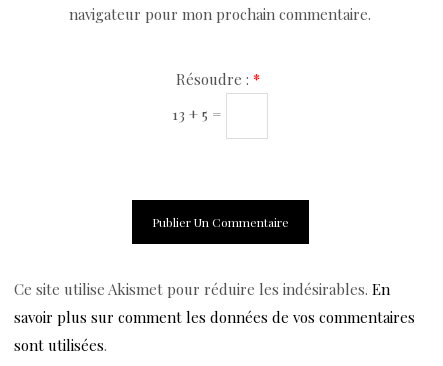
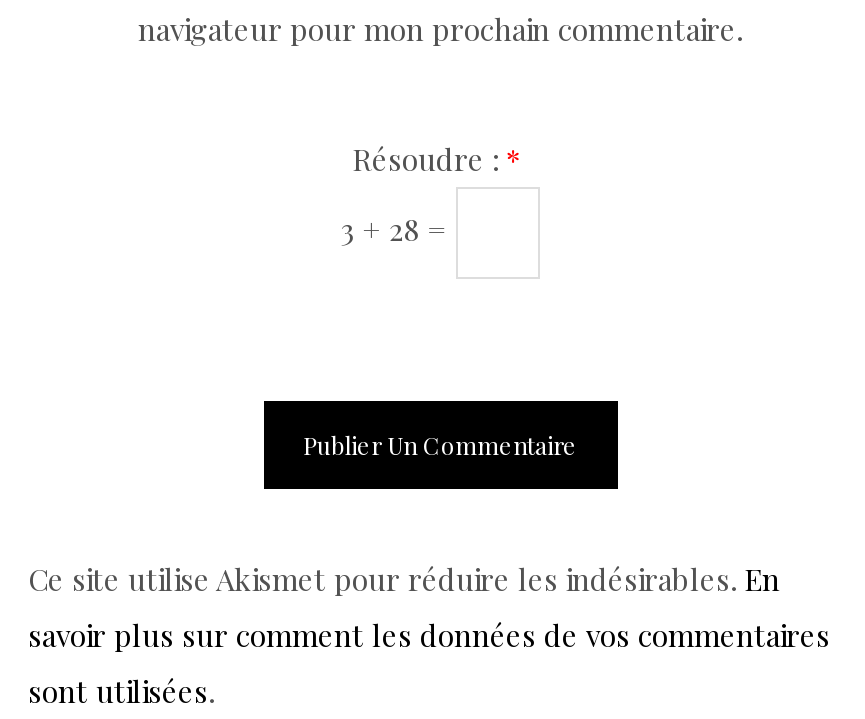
[172,104,226,124] 13 + 5 = -> [341,208,455,248] 3 + 28 =

